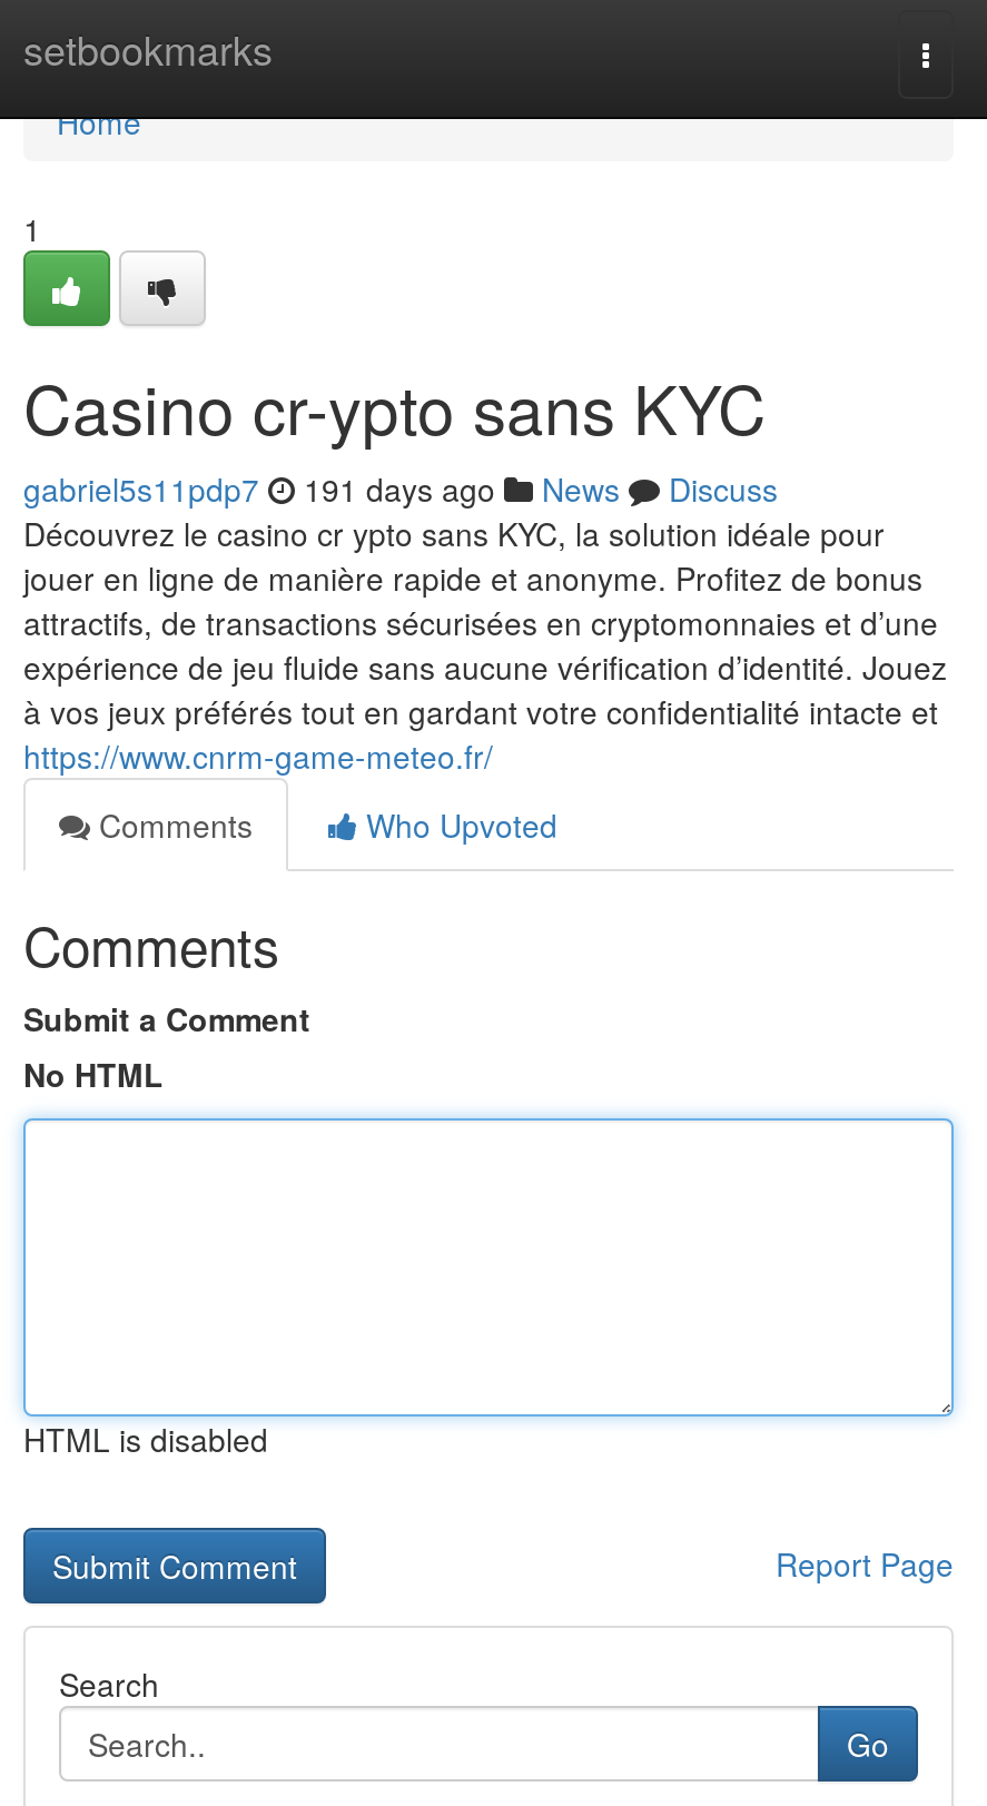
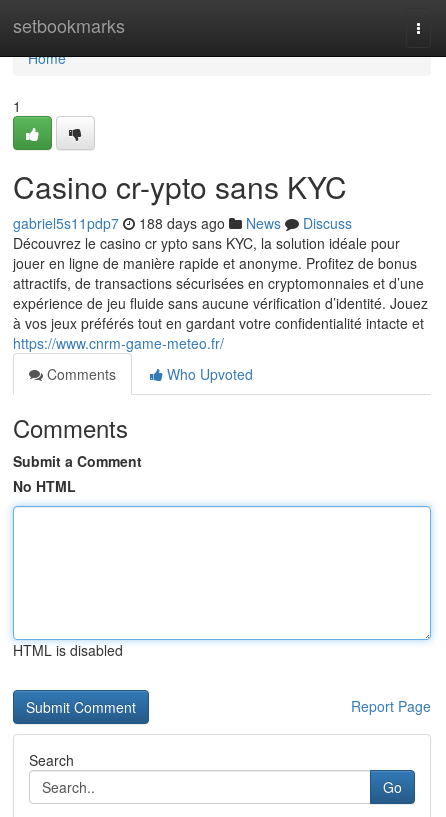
[23,466,778,511] gabriel5s11pdp7 191 days ago News Discuss -> [13,213,352,233] gabriel5s11pdp7 188 days ago News Discuss

